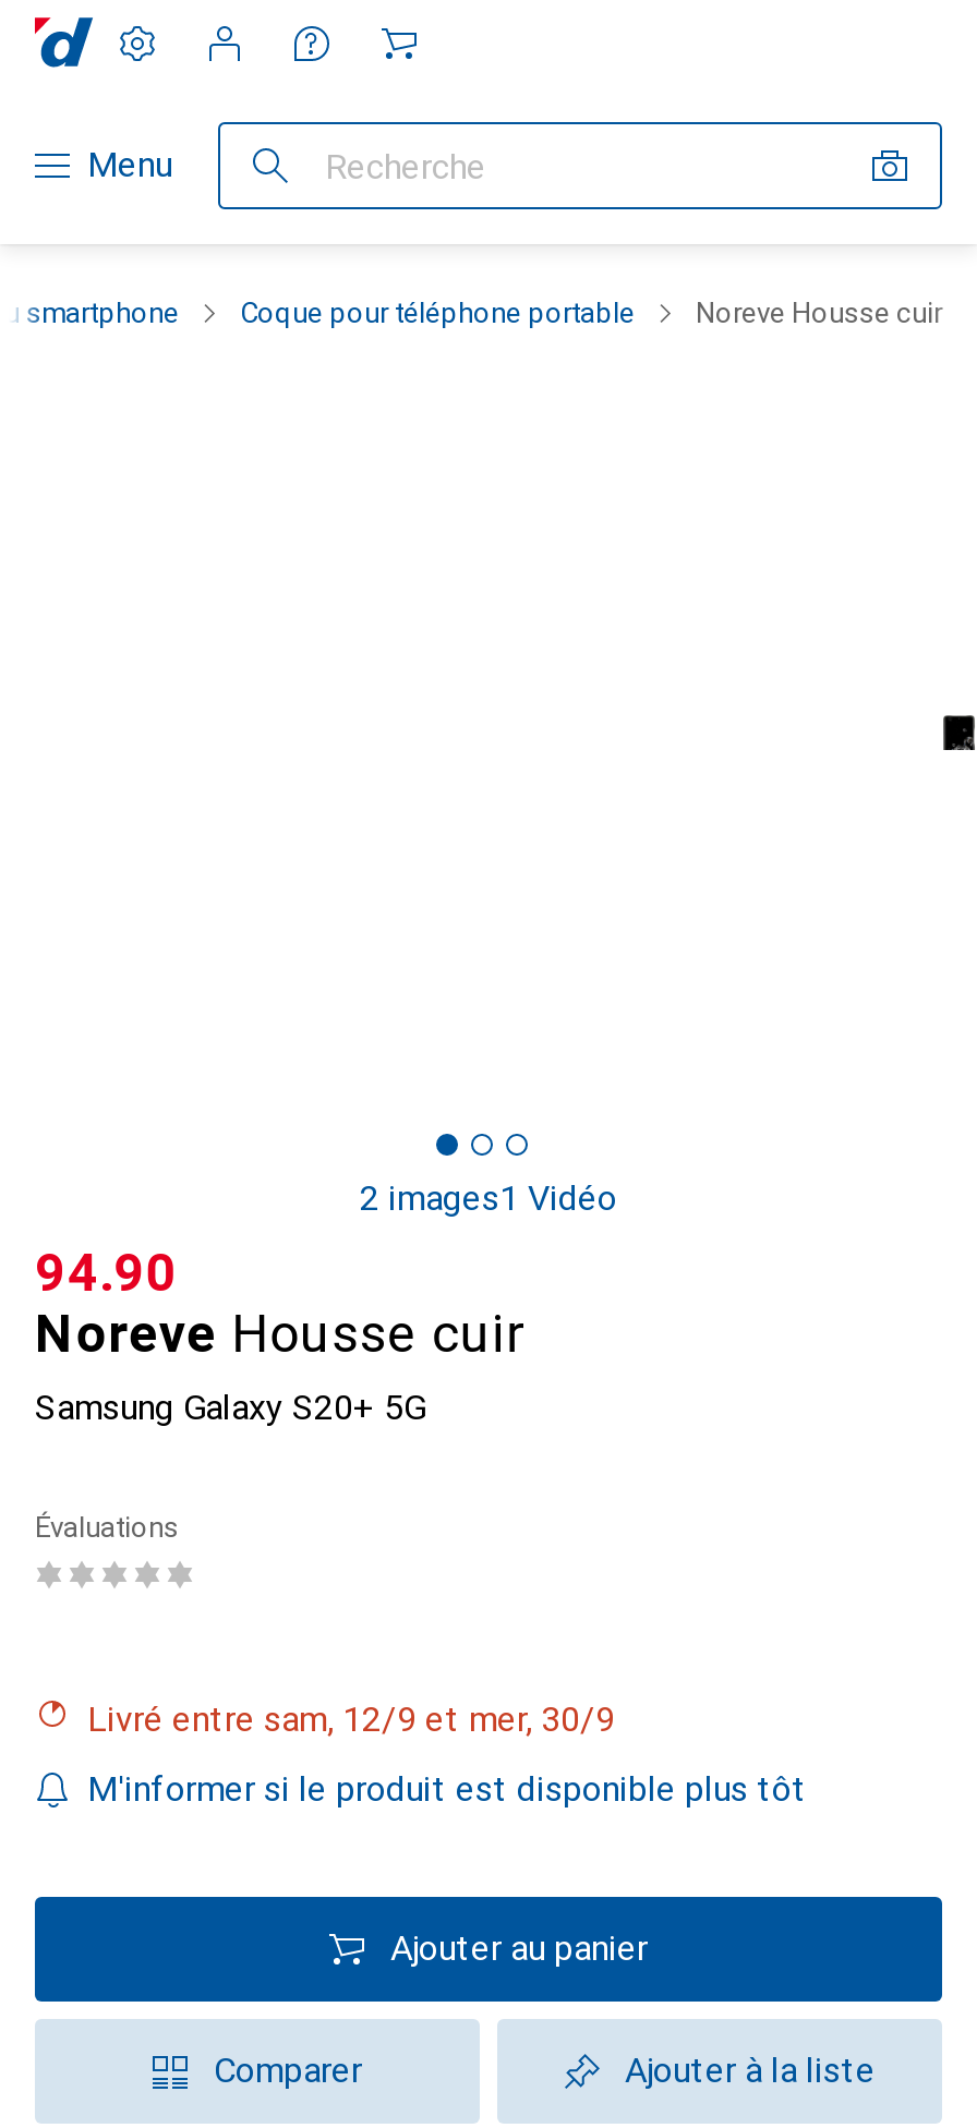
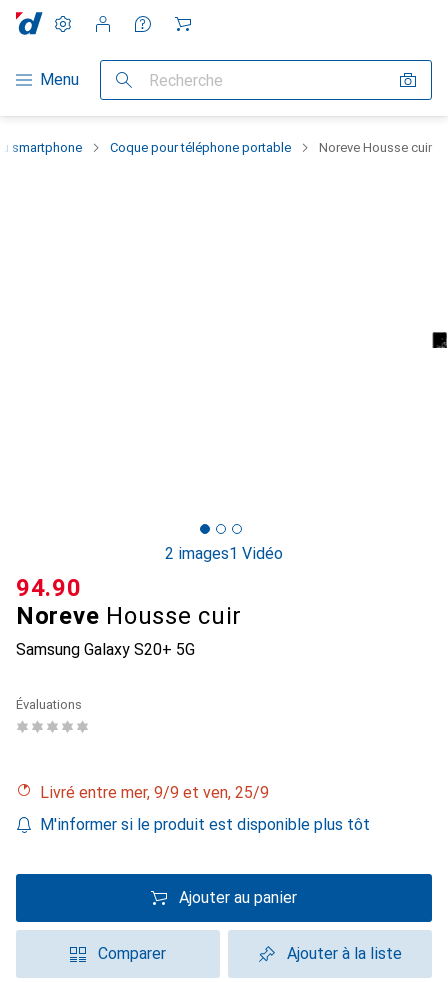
[107,1698,615,1740] Livré entre sam, 12/9 et mer, 30/9 -> [49,783,269,802] Livré entre mer, 9/9 et ven, 25/9

